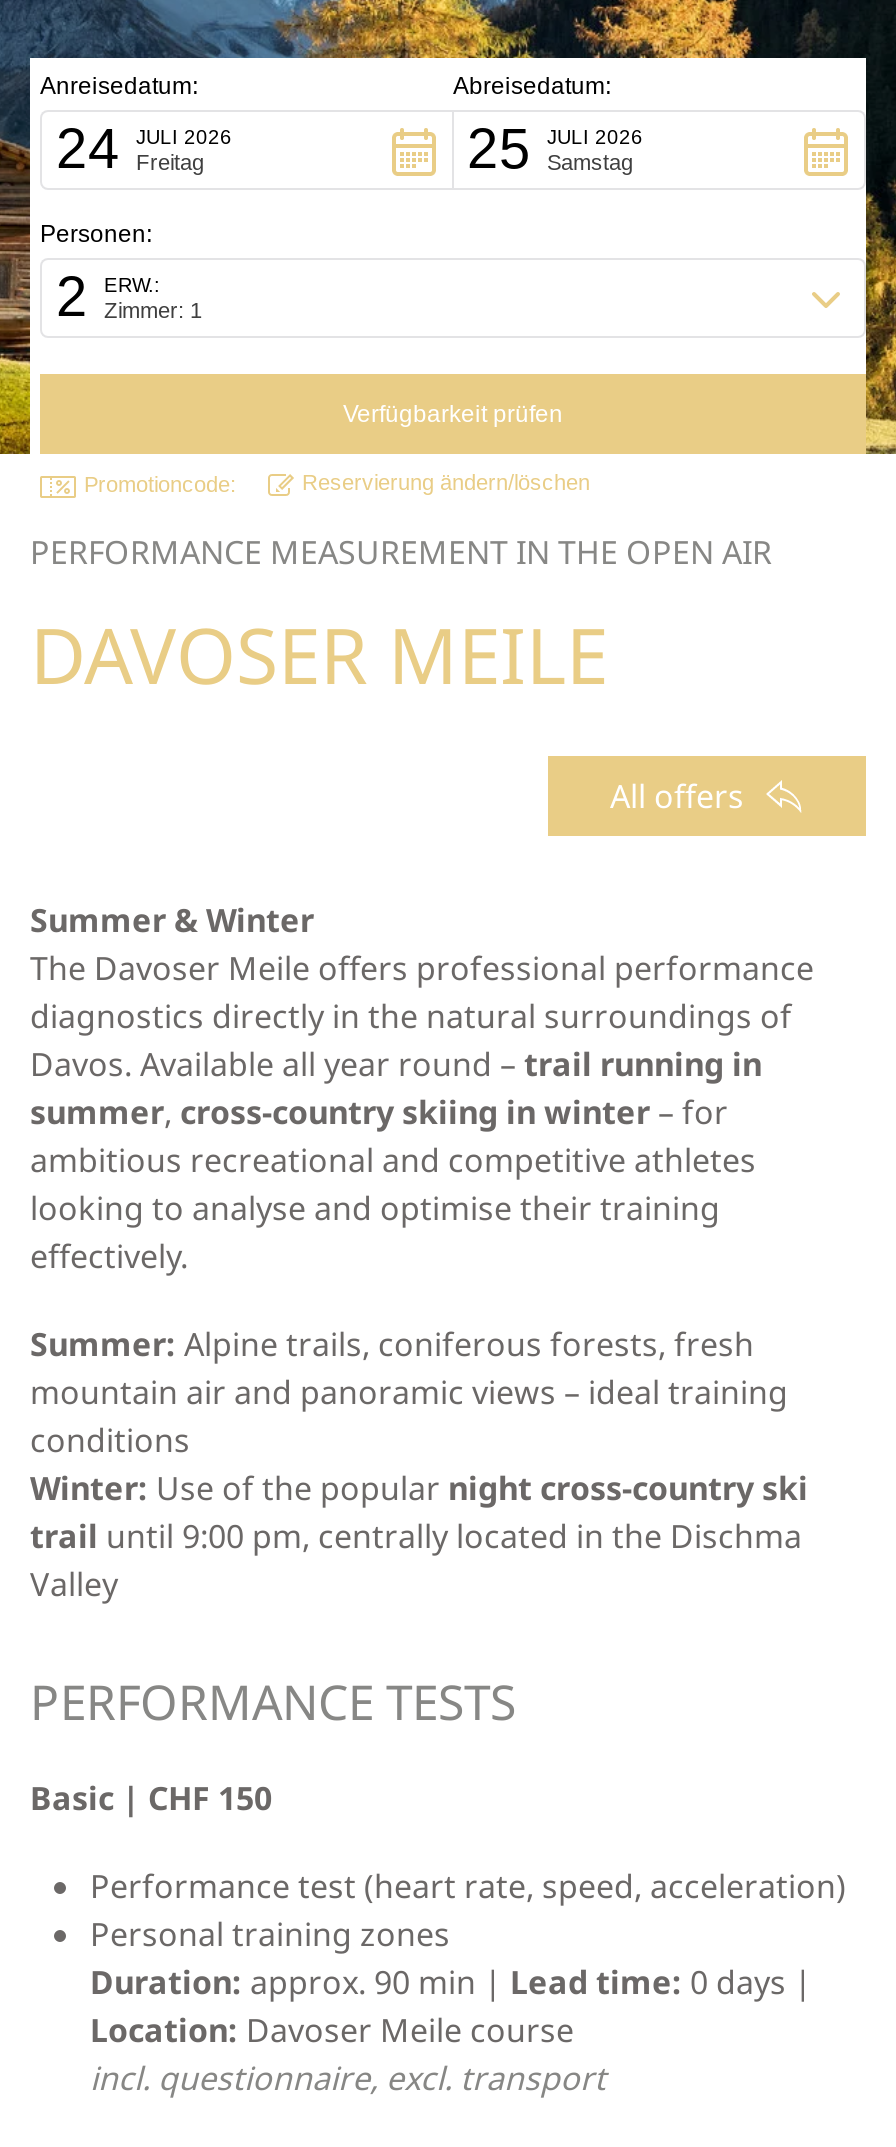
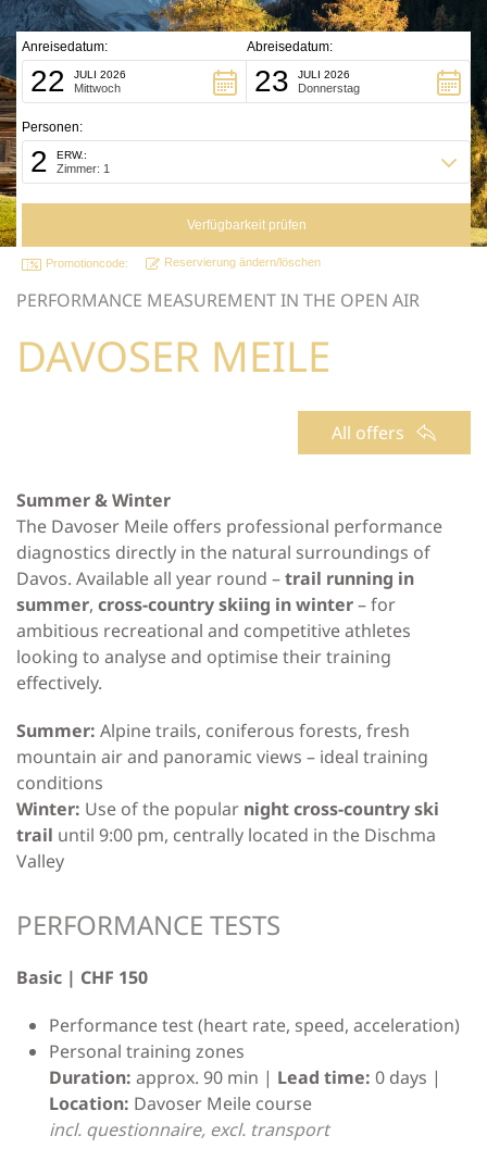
[56,118,120,180] 24 -> [30,64,65,98] 22
[467,118,531,180] 25 -> [254,64,289,98] 23
[136,150,204,174] Freitag -> [74,82,121,95] Mittwoch
[547,150,633,174] Samstag -> [297,82,359,95] Donnerstag

